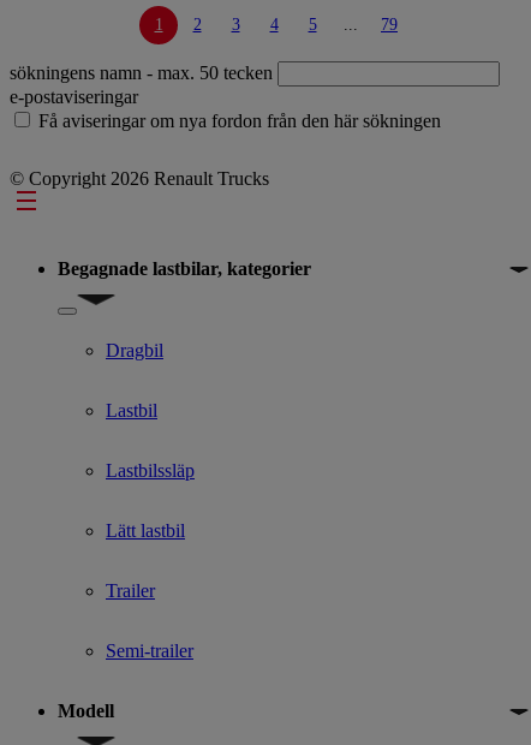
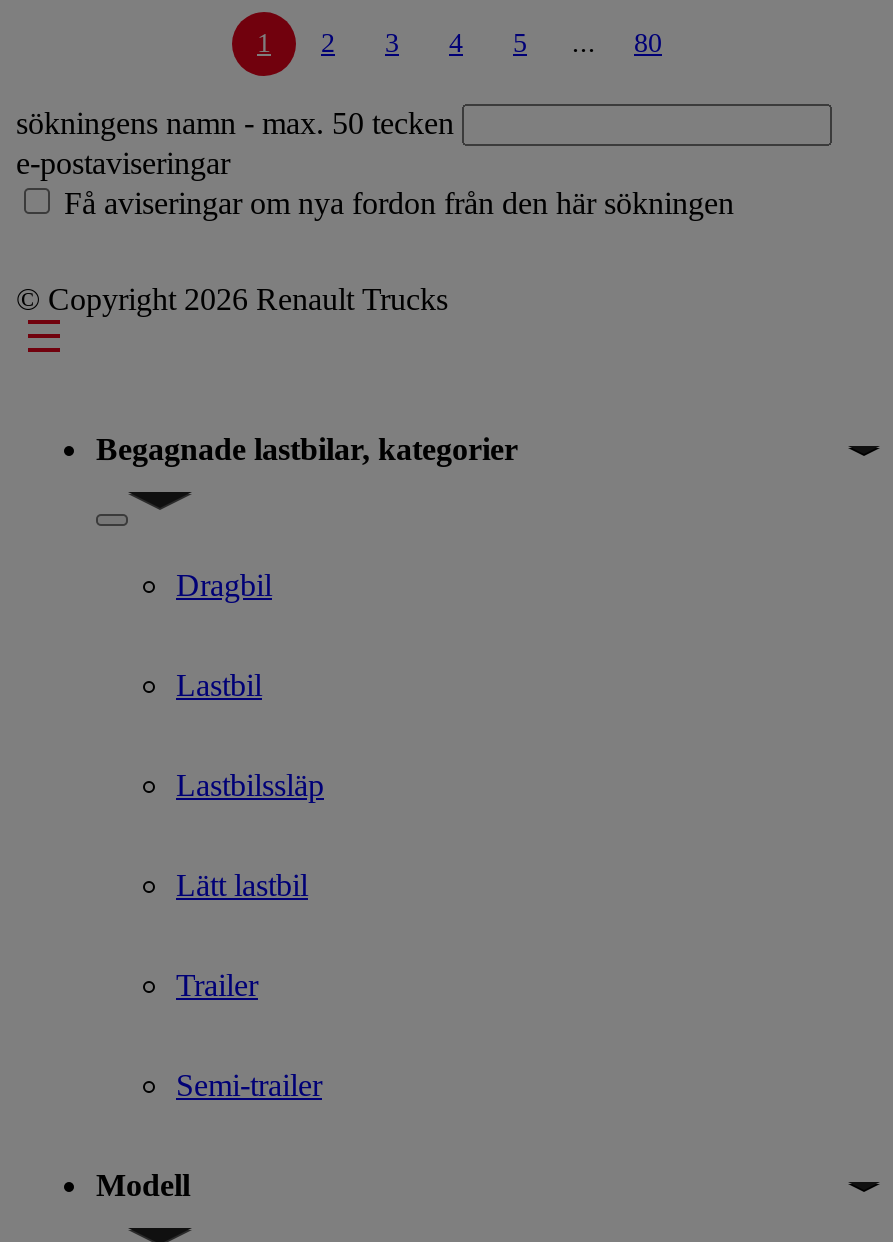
[381,16,398,34] 79 -> [634,28,662,58] 80

